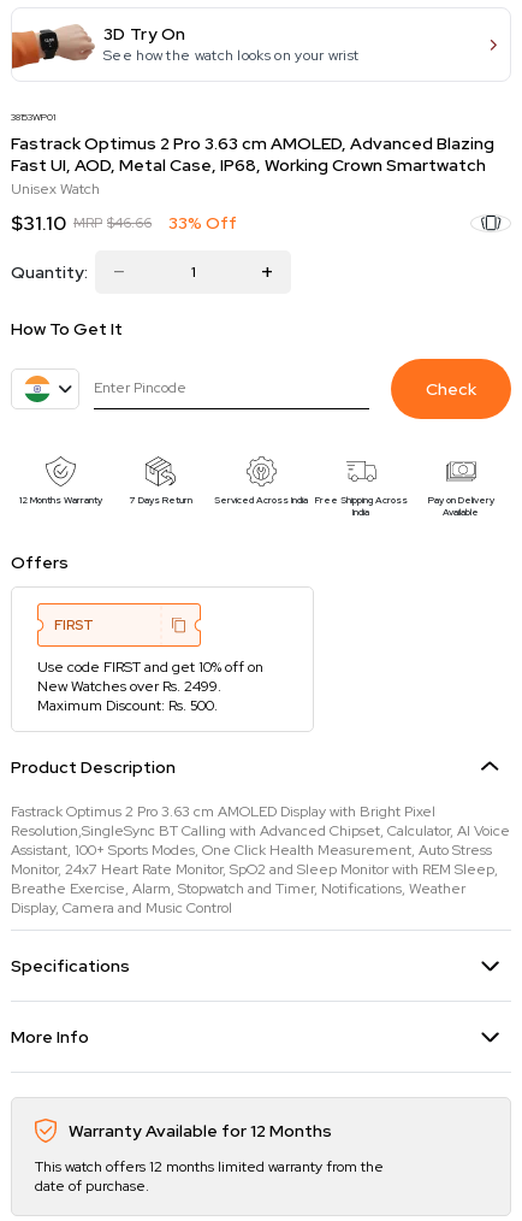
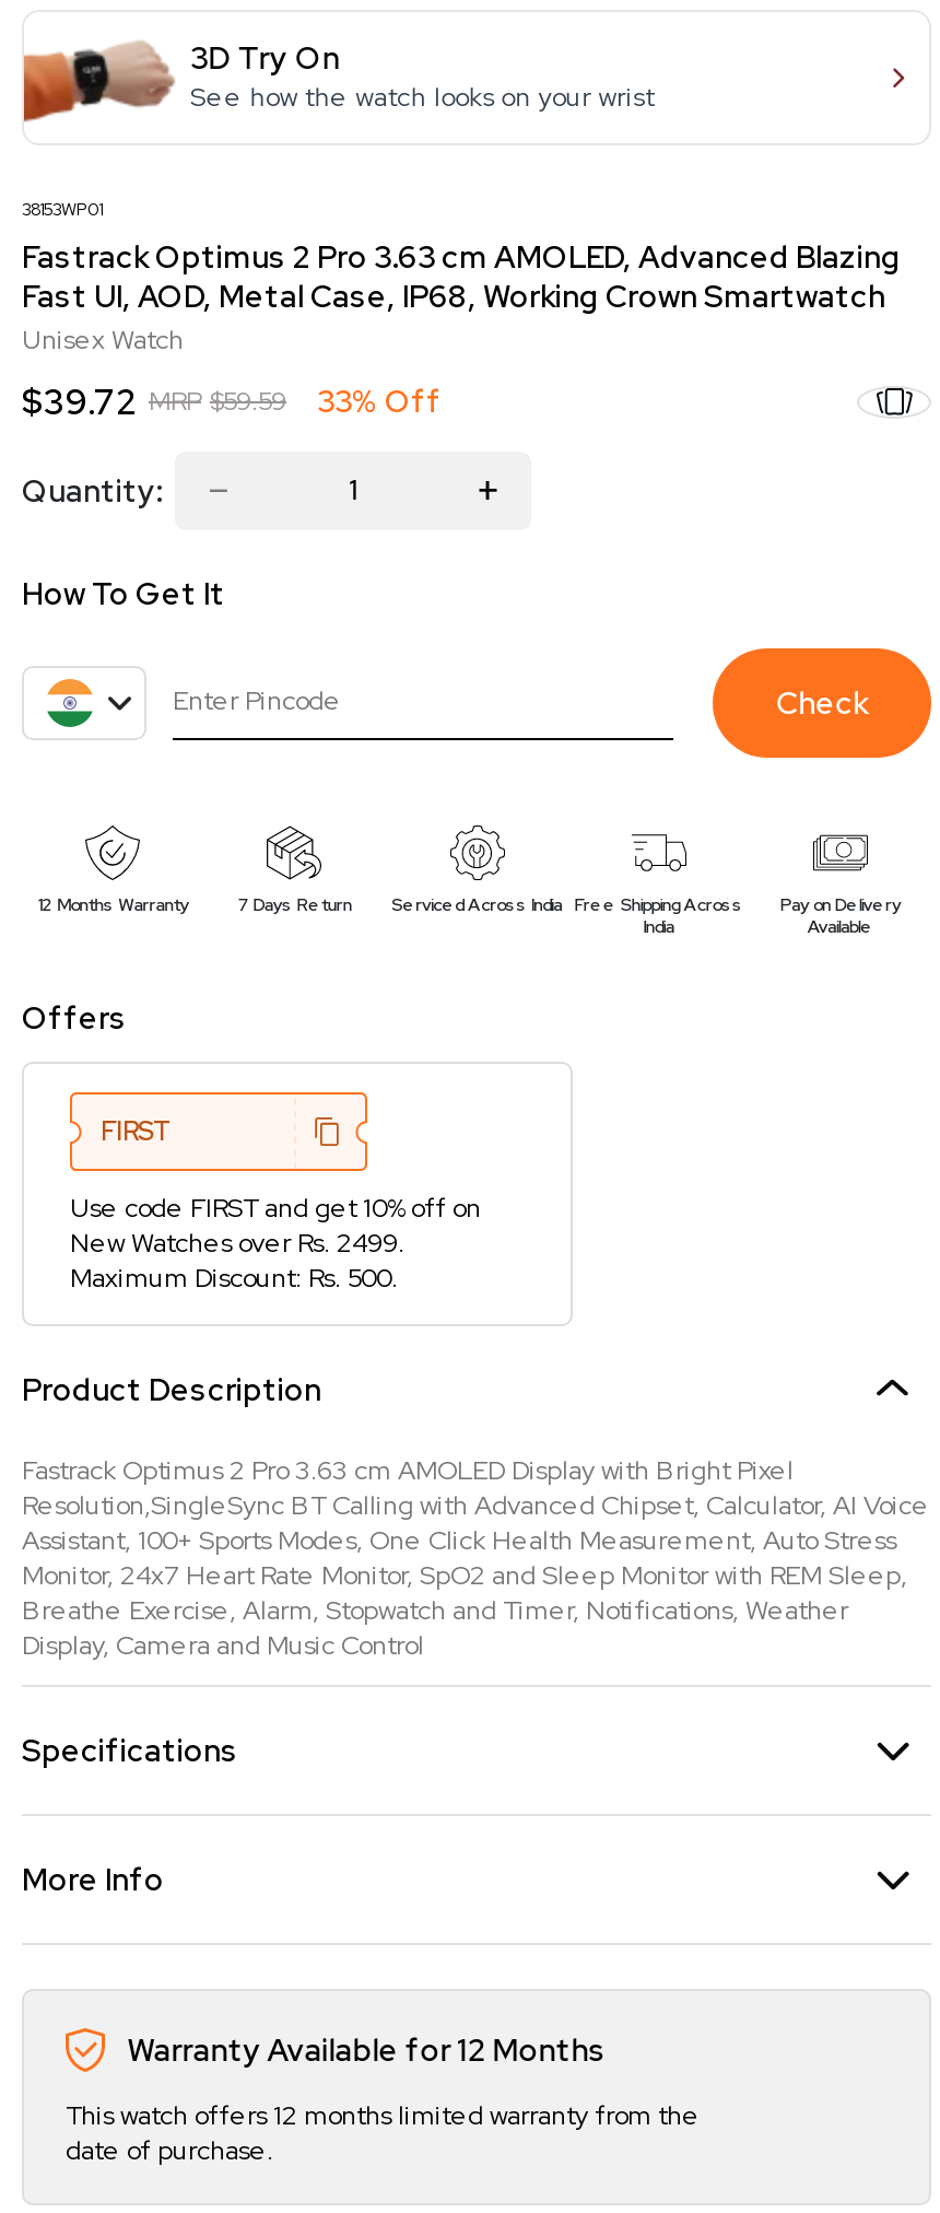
[11,210,237,235] $31.10 MRP $46.66 33% Off -> [22,378,442,424] $39.72 MRP $59.59 33% Off

